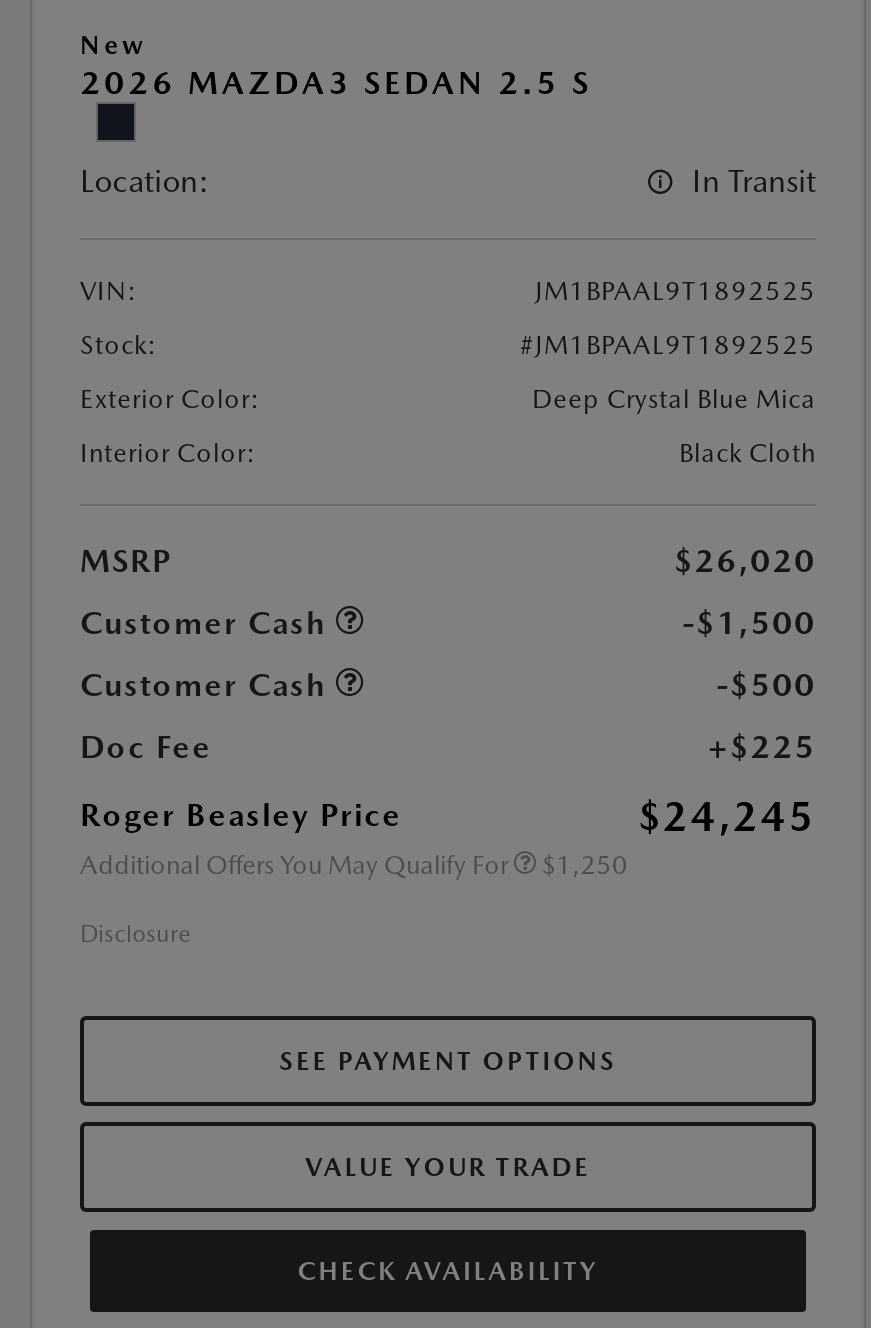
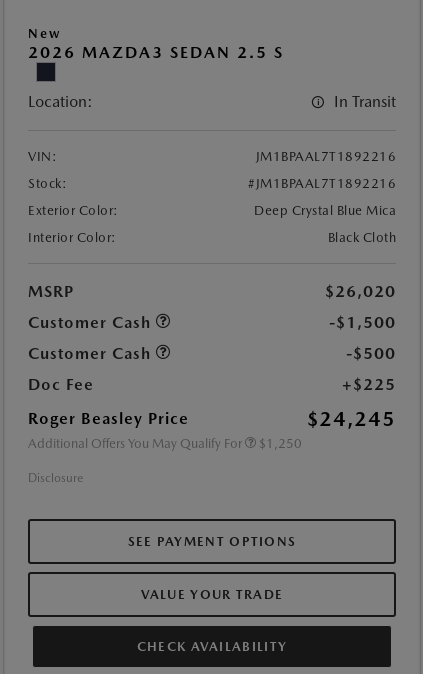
[535,276,816,306] JM1BPAAL9T1892525 -> [255,149,396,164] JM1BPAAL7T1892216
[520,330,816,360] #JM1BPAAL9T1892525 -> [248,176,396,191] #JM1BPAAL7T1892216

